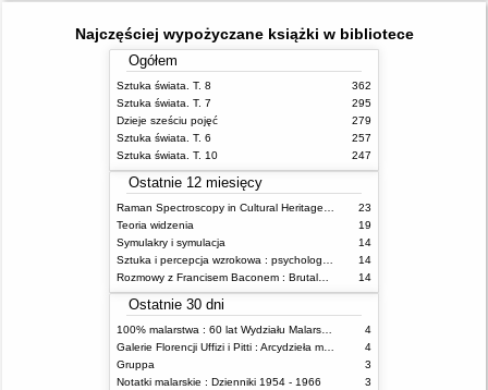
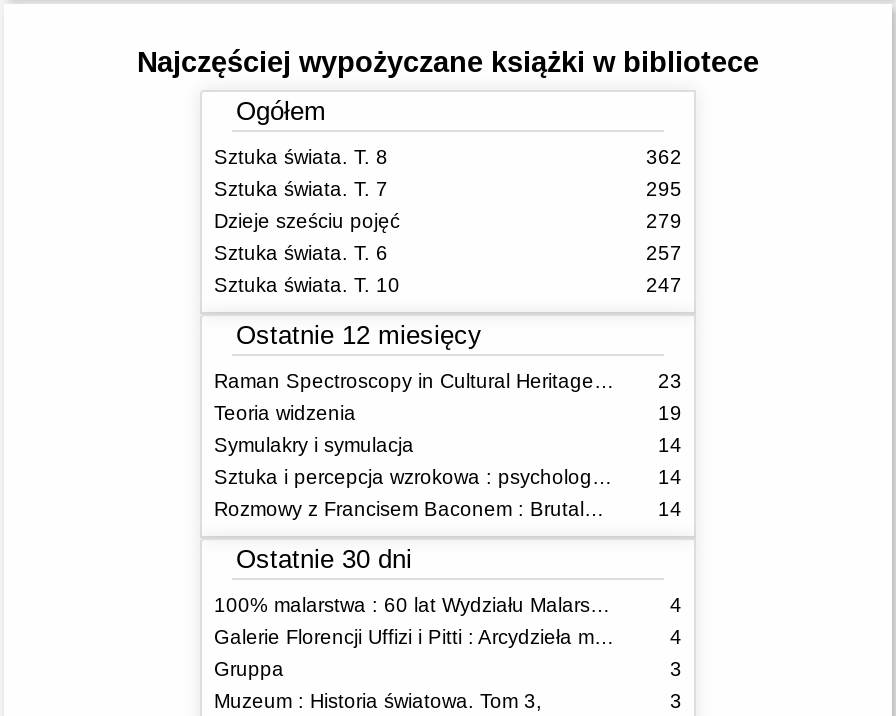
[117,375,321,387] Notatki malarskie : Dzienniki 1954 - 1966 -> [214,689,542,711] Muzeum : Historia światowa. Tom 3,

